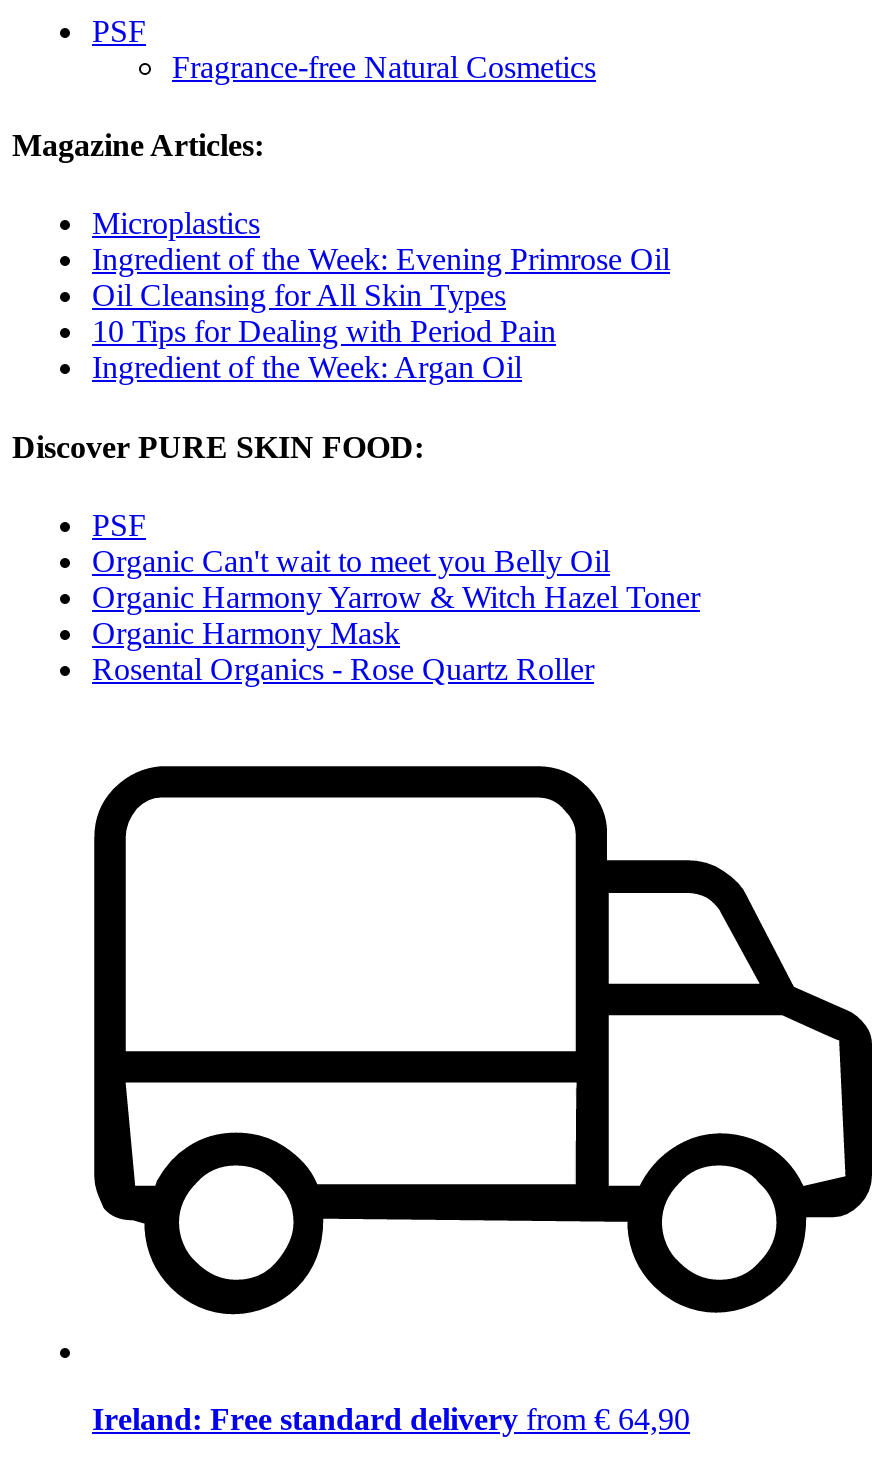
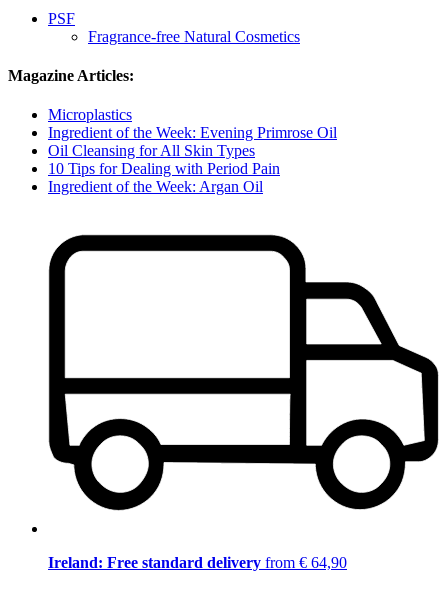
[12,429,700,686] Discover PURE SKIN FOOD: | PSF | Organic Can't wait to meet you Belly Oil | Organic Harmony Yarrow & Witch Hazel Toner | Organic Harmony Mask | Rosental Organics - Rose Quartz Roller -> none

